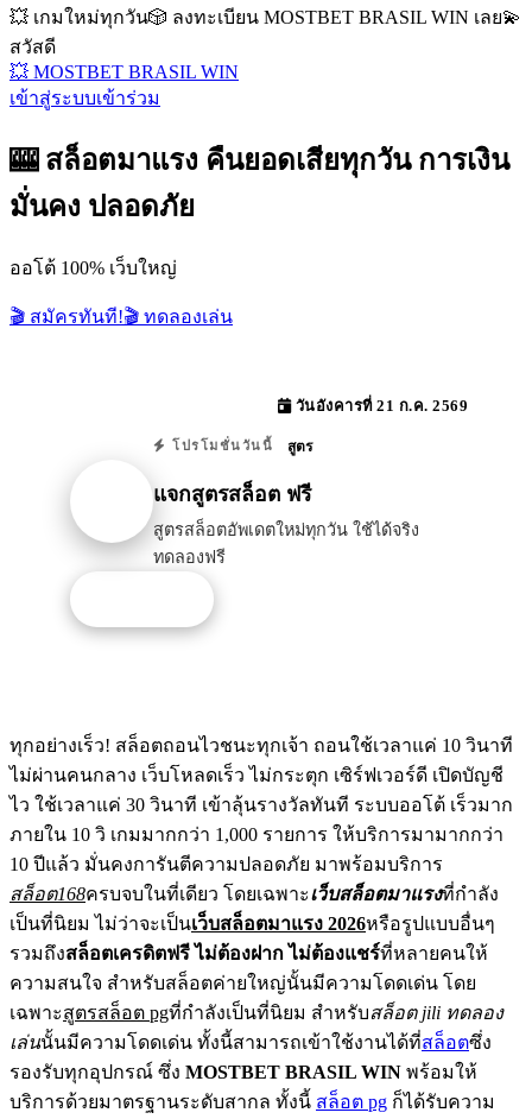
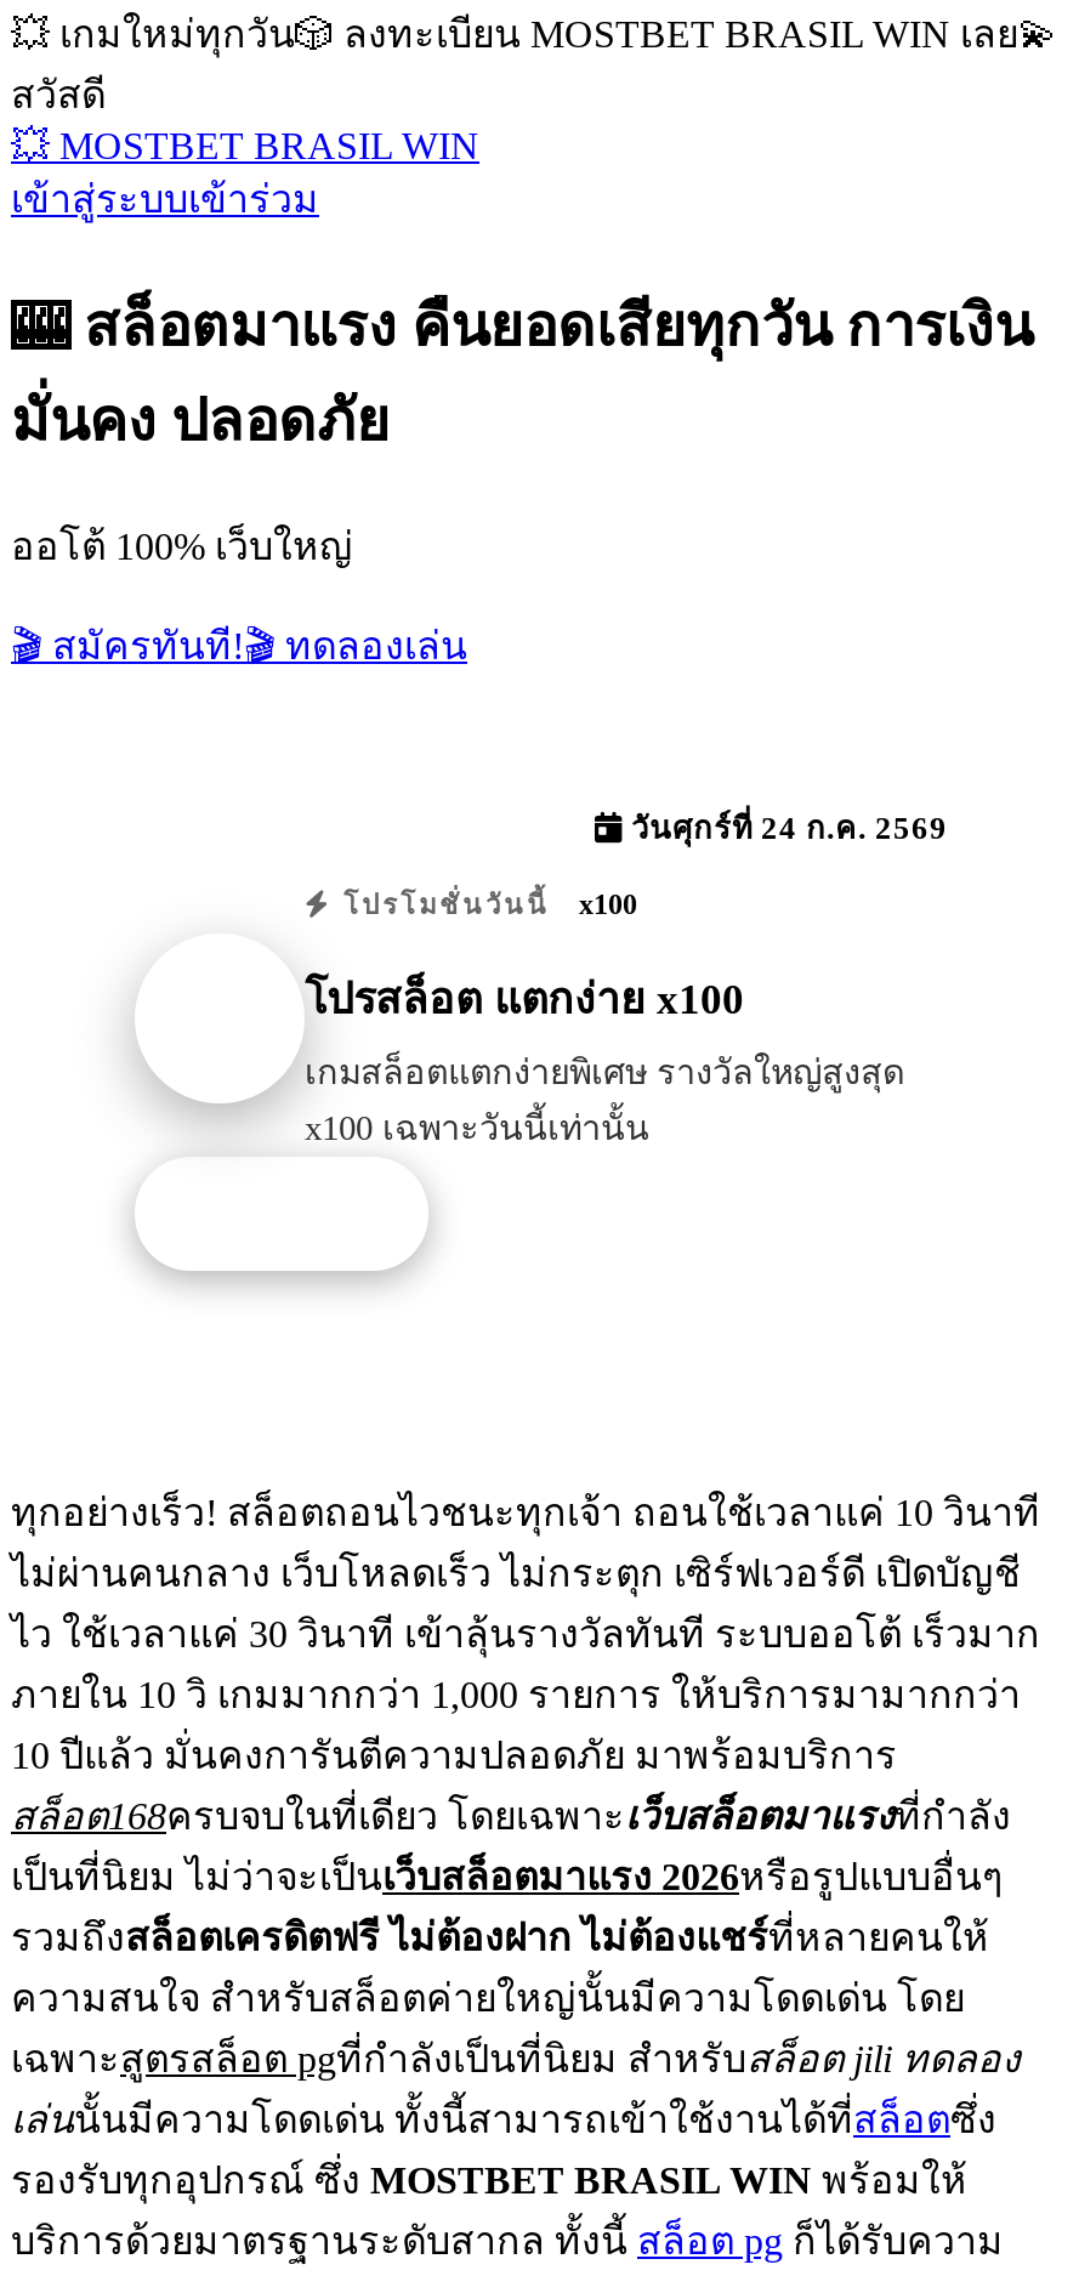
[291,398,468,414] วันอังคารที่ 21 ก.ค. 2569 -> [623,812,948,846] วันศุกร์ที่ 24 ก.ค. 2569
[287,438,312,455] สูตร -> [579,887,637,921] x100
[153,483,311,507] แจกสูตรสล็อต ฟรี -> [305,976,744,1024] โปรสล็อต แตกง่าย x100
[153,521,419,567] สูตรสล็อตอัพเดตใหม่ทุกวัน ใช้ได้จริง | ทดลองฟรี -> [305,1053,904,1148] เกมสล็อตแตกง่ายพิเศษ รางวัลใหญ่สูงสุด | x100 เฉพาะวันนี้เท่านั้น

